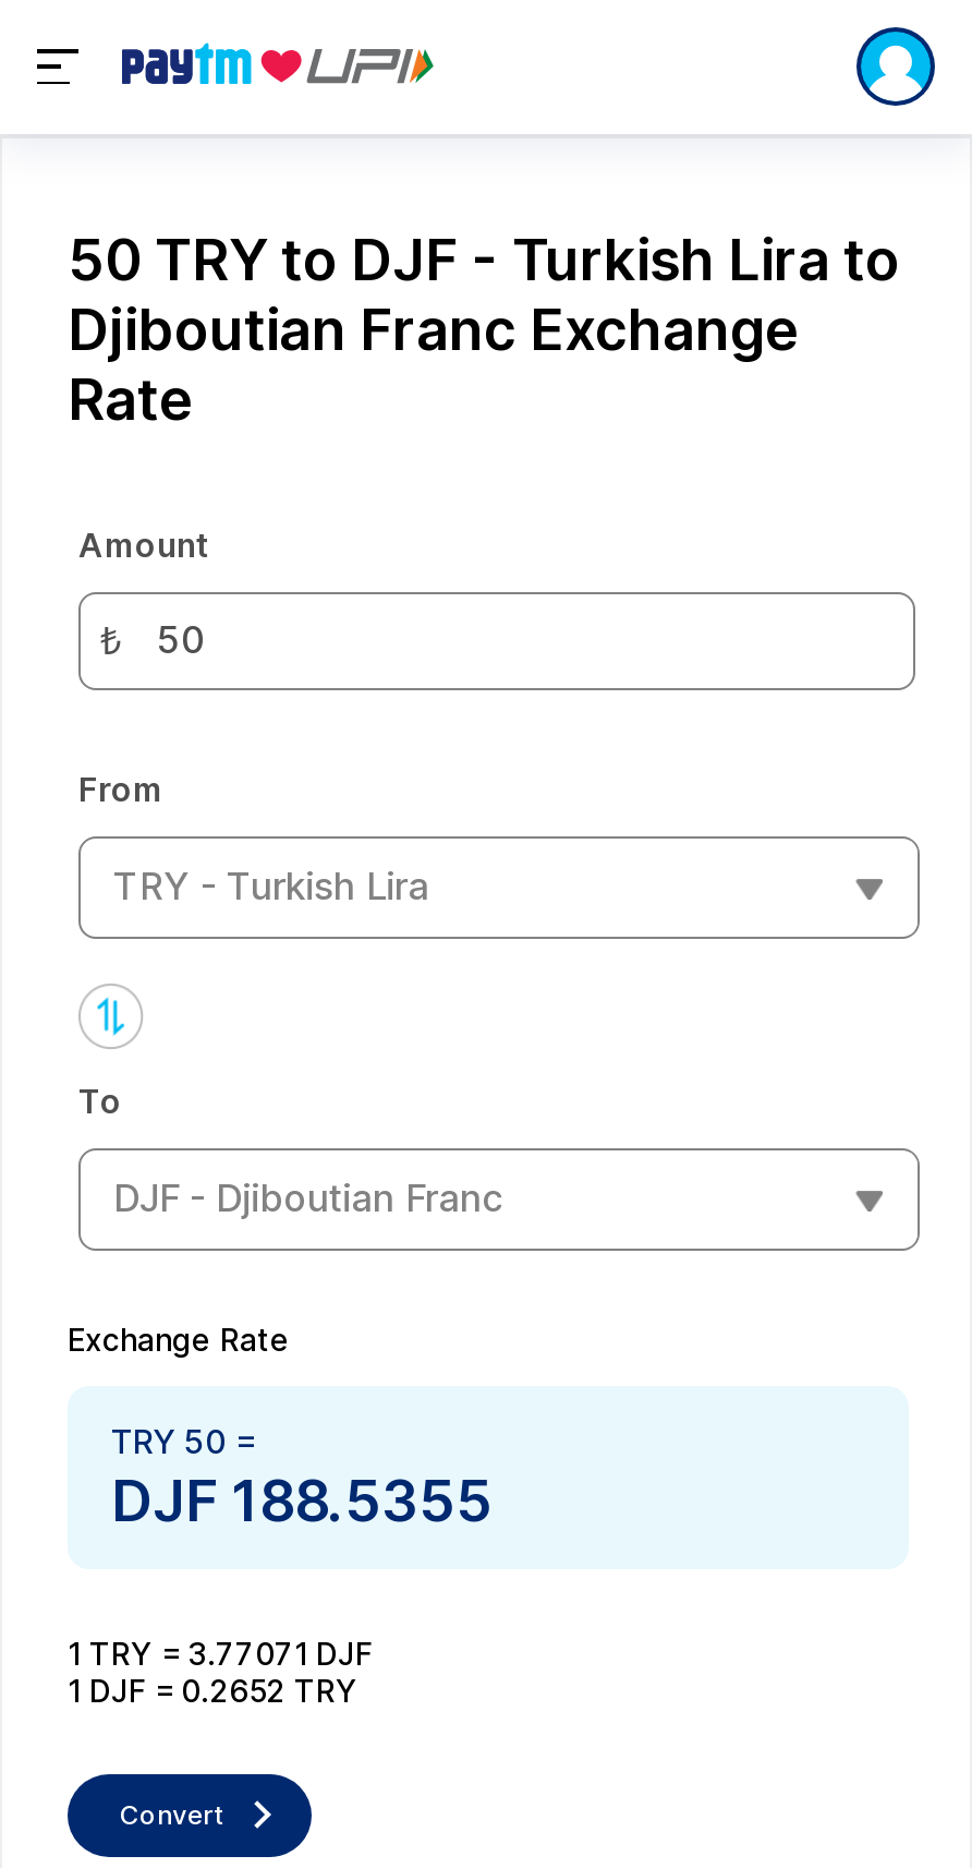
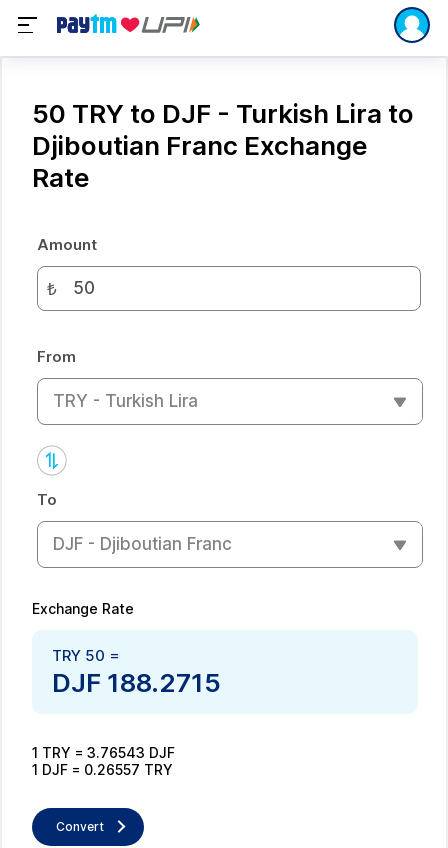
[111,1466,493,1533] DJF 188.5355 -> [52,666,221,697] DJF 188.2715
[68,1634,373,1671] 1 TRY = 3.77071 DJF -> [32,743,175,760] 1 TRY = 3.76543 DJF
[68,1671,357,1708] 1 DJF = 0.2652 TRY -> [32,760,173,777] 1 DJF = 0.26557 TRY

